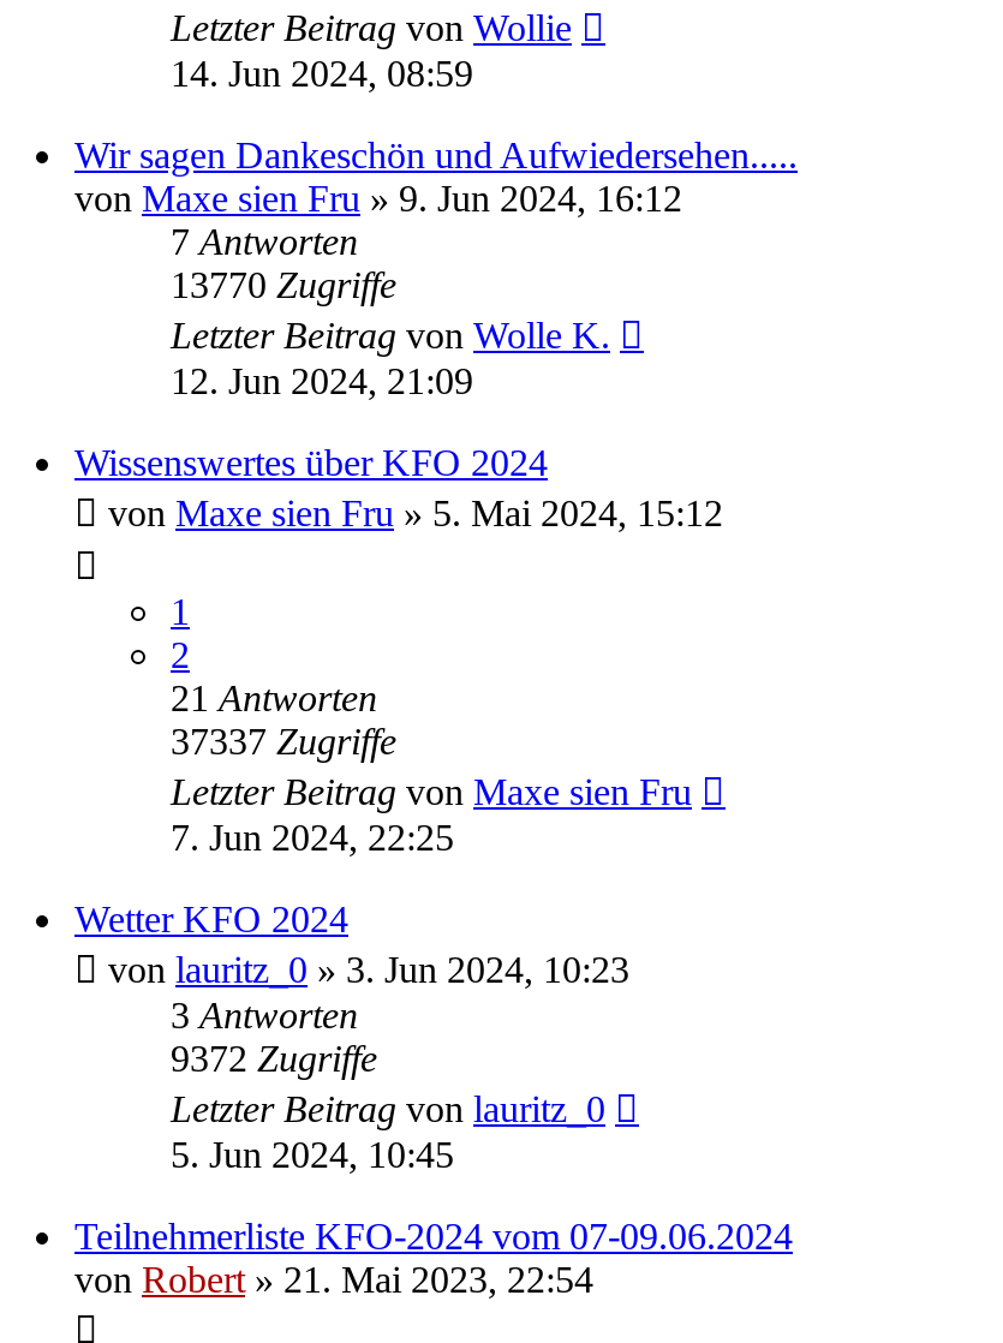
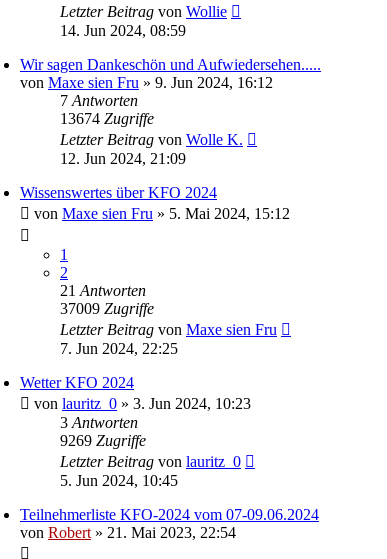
[171,264,396,305] 13770 Zugriffe -> [60,110,154,127] 13674 Zugriffe
[171,721,396,761] 37337 Zugriffe -> [60,300,154,317] 37009 Zugriffe
[171,1038,377,1078] 9372 Zugriffe -> [60,432,146,449] 9269 Zugriffe

